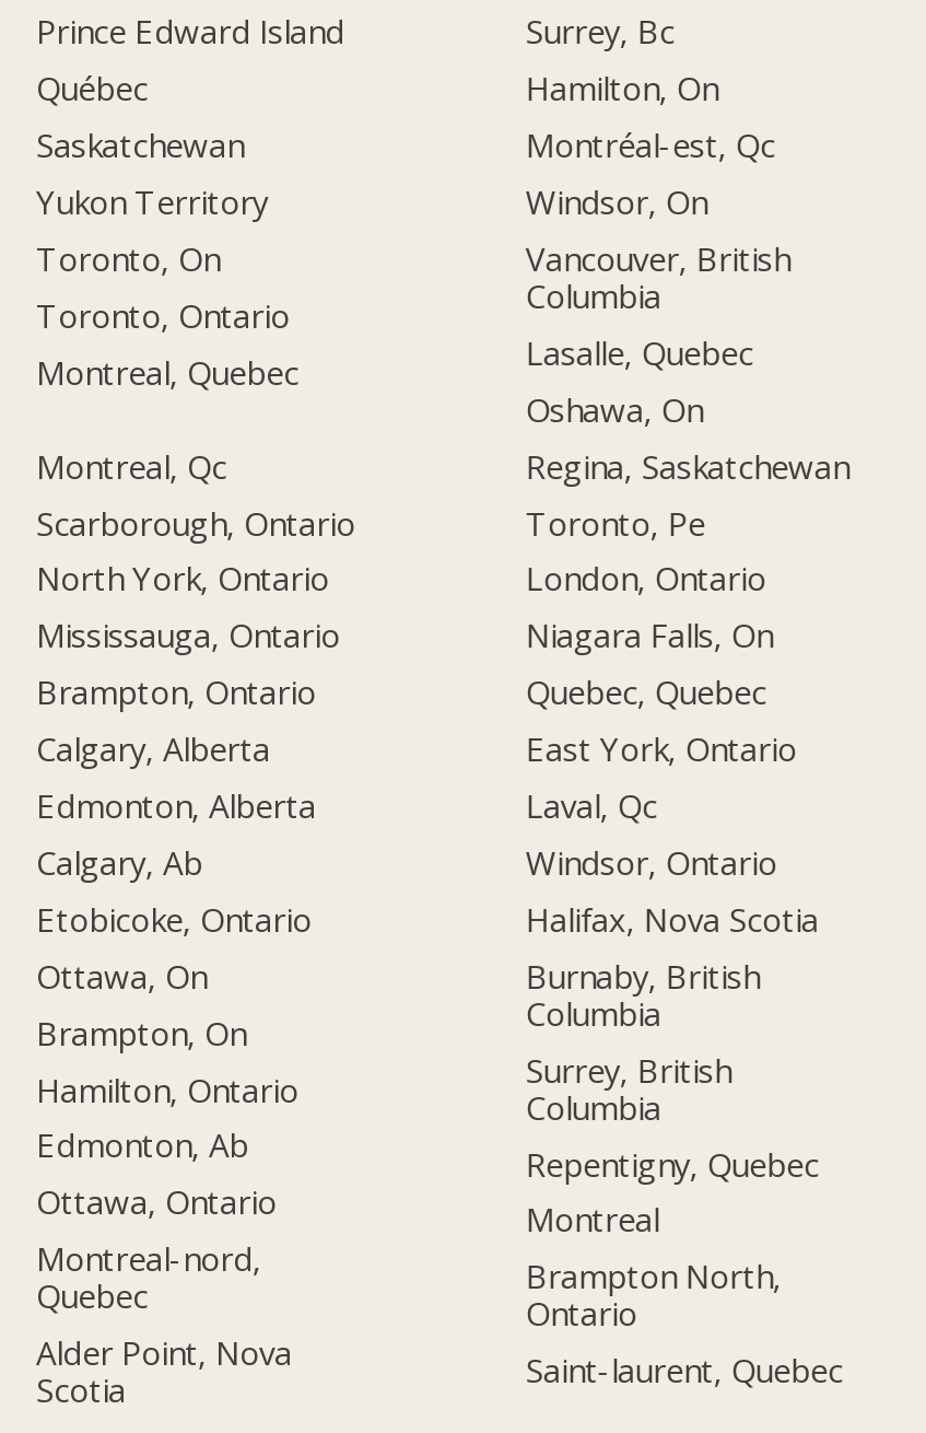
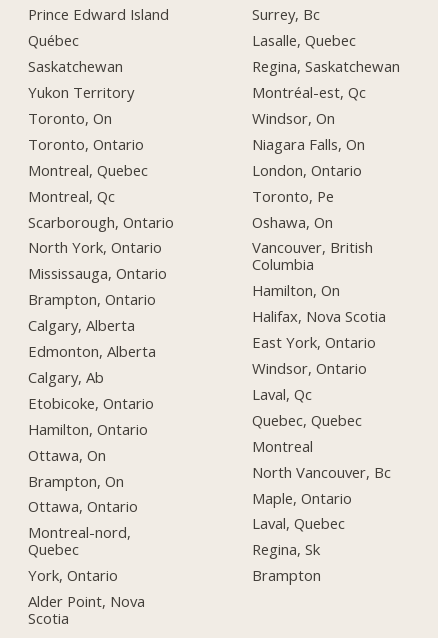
moved [525,66,718,110] -> [252,280,340,300]: Hamilton, On
moved [525,123,775,223] -> [252,82,366,128]: Montréal-est, Qc | Windsor, On
moved [525,236,790,317] -> [252,237,373,274]: Vancouver, British | Columbia
moved [525,330,849,487] -> [252,30,400,76]: Lasalle, Quebec | Regina, Saskatchewan
moved [525,387,773,657] -> [252,134,365,231]: Niagara Falls, On | London, Ontario | Toronto, Pe | Oshawa, On
moved [525,670,797,884] -> [252,332,376,430]: East York, Ontario | Windsor, Ontario | Laval, Qc | Quebec, Quebec
moved [525,897,818,940] -> [252,306,386,326]: Halifax, Nova Scotia
[525,953,818,1185] Burnaby, British | Columbia | Surrey, British | Columbia | Repentigny, Quebec -> none
moved [36,1067,298,1111] -> [28,419,148,439]: Hamilton, Ontario
[36,1123,248,1167] Edmonton, Ab -> none
moved [36,1180,277,1224] -> [28,496,138,516]: Ottawa, Ontario
moved [525,1198,659,1242] -> [252,436,313,456]: Montreal
moved [36,1237,261,1318] -> [28,522,131,559]: Montreal-nord, | Quebec
[525,1254,842,1392] Brampton North, | Ontario | Saint-laurent, Quebec -> [252,462,391,585] North Vancouver, Bc | Maple, Ontario | Laval, Quebec | Regina, Sk | Brampton
none -> [28,565,118,585] York, Ontario

